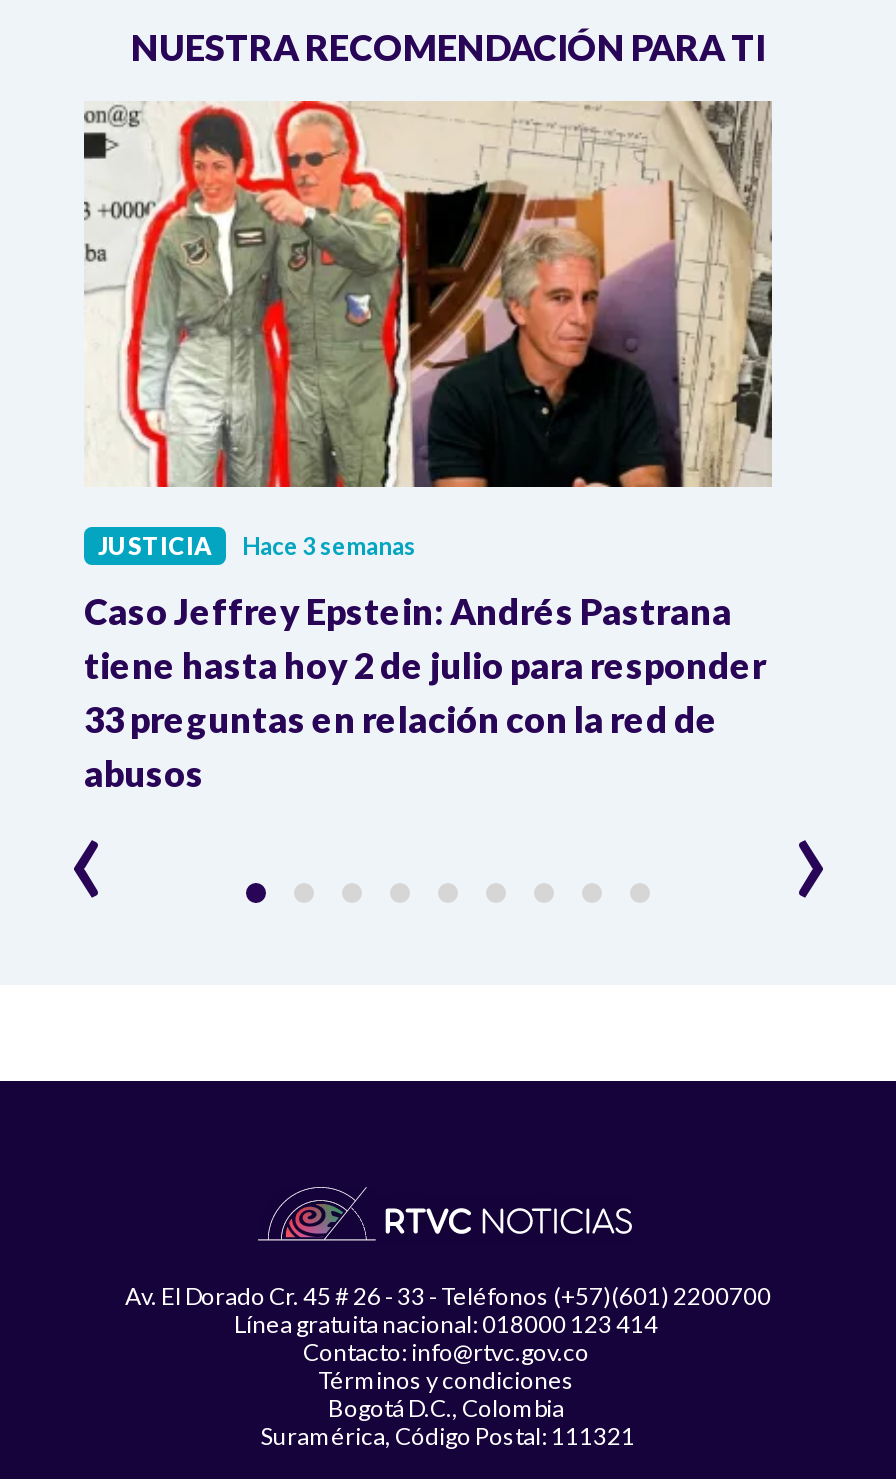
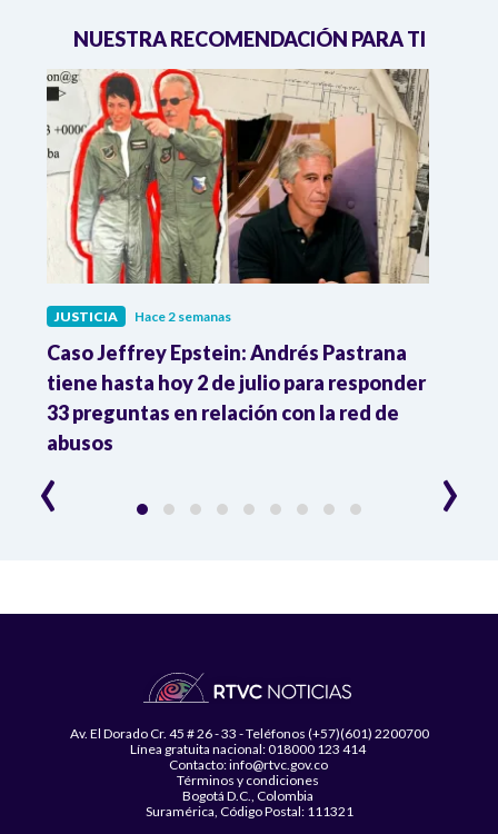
[98,530,416,560] JUSTICIA Hace 3 semanas -> [54,308,231,324] JUSTICIA Hace 2 semanas

